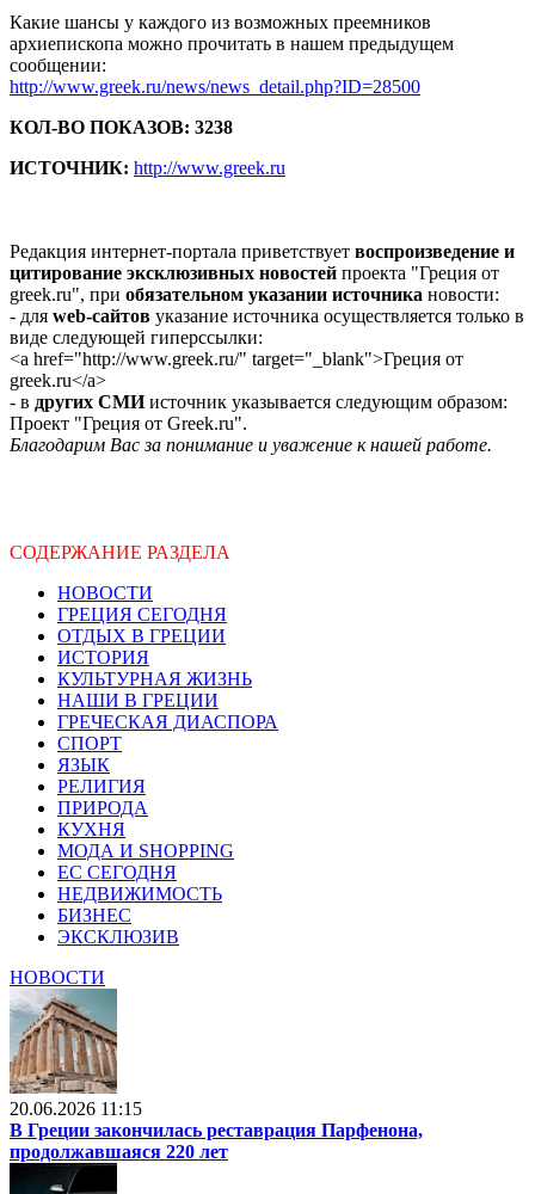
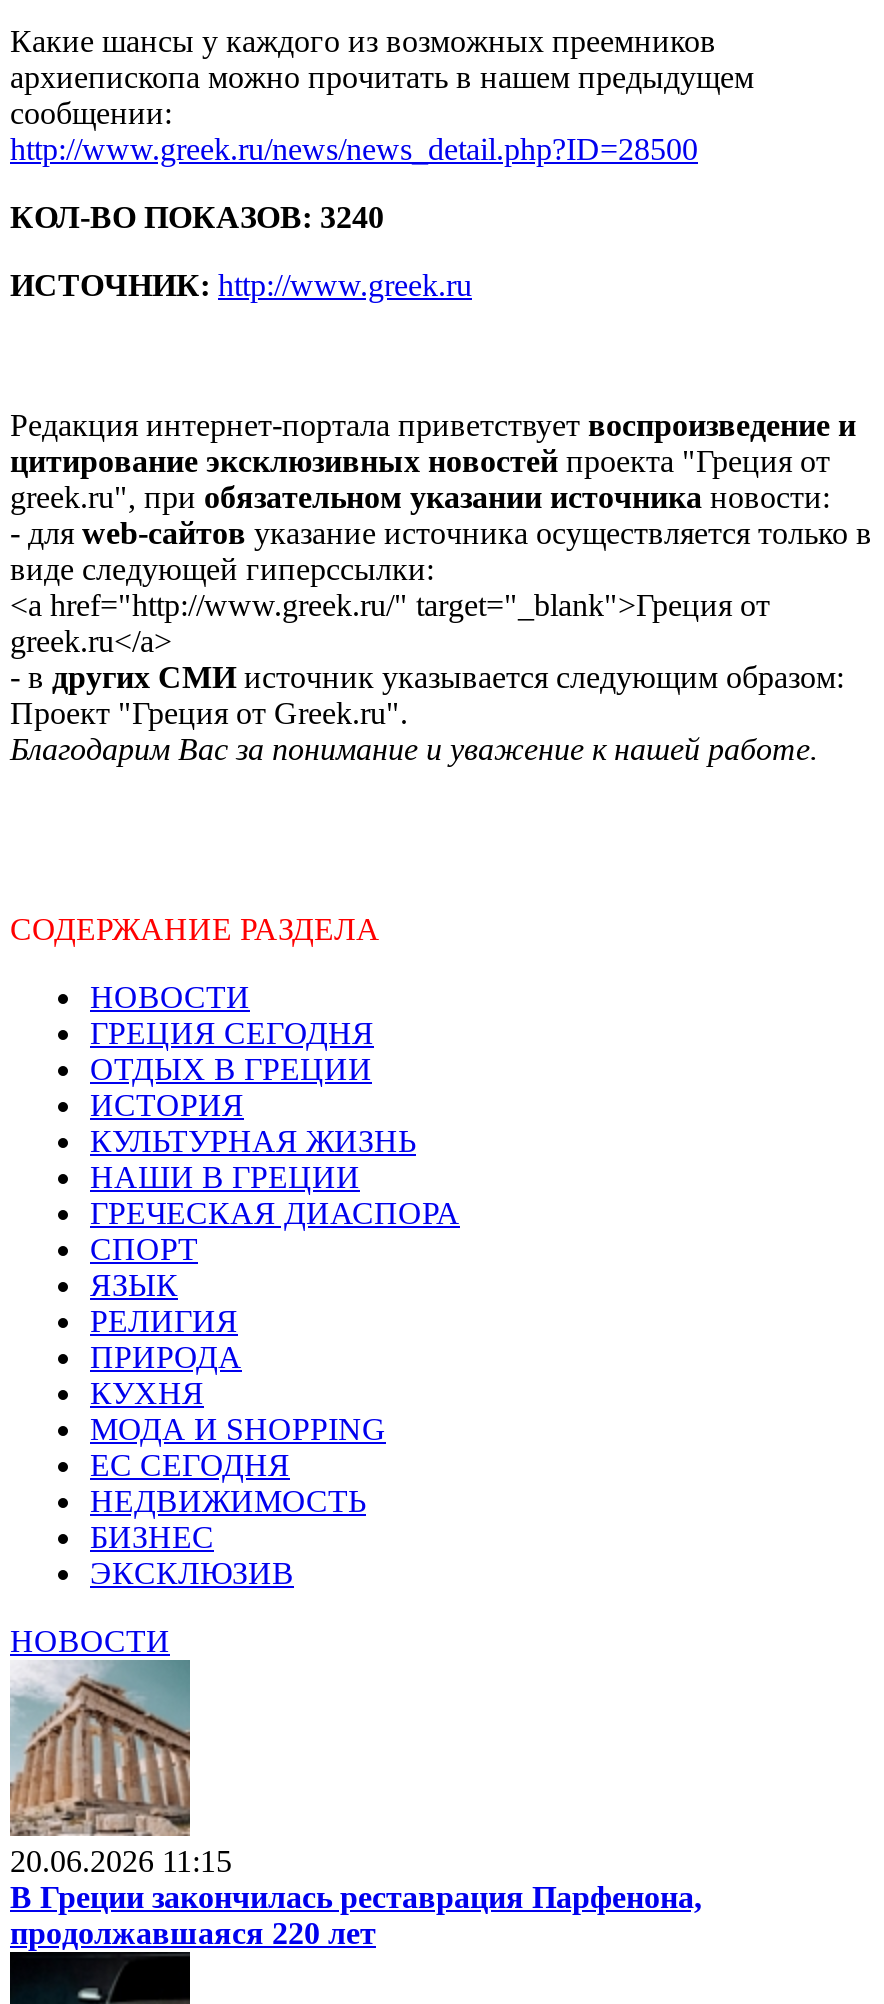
[10,117,233,138] КОЛ-ВО ПОКАЗОВ: 3238 -> [10,201,384,235] КОЛ-ВО ПОКАЗОВ: 3240

